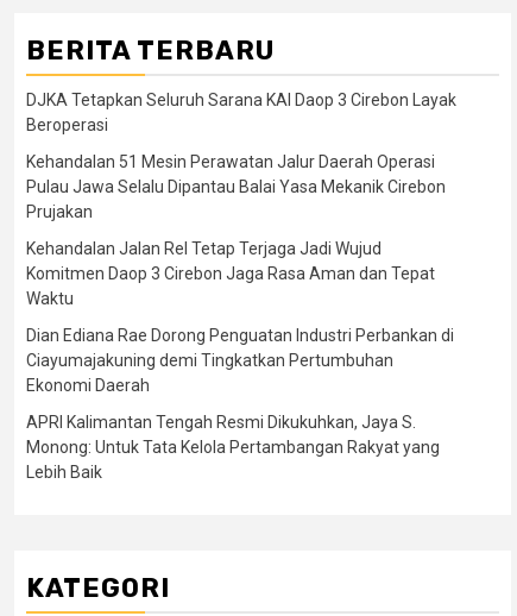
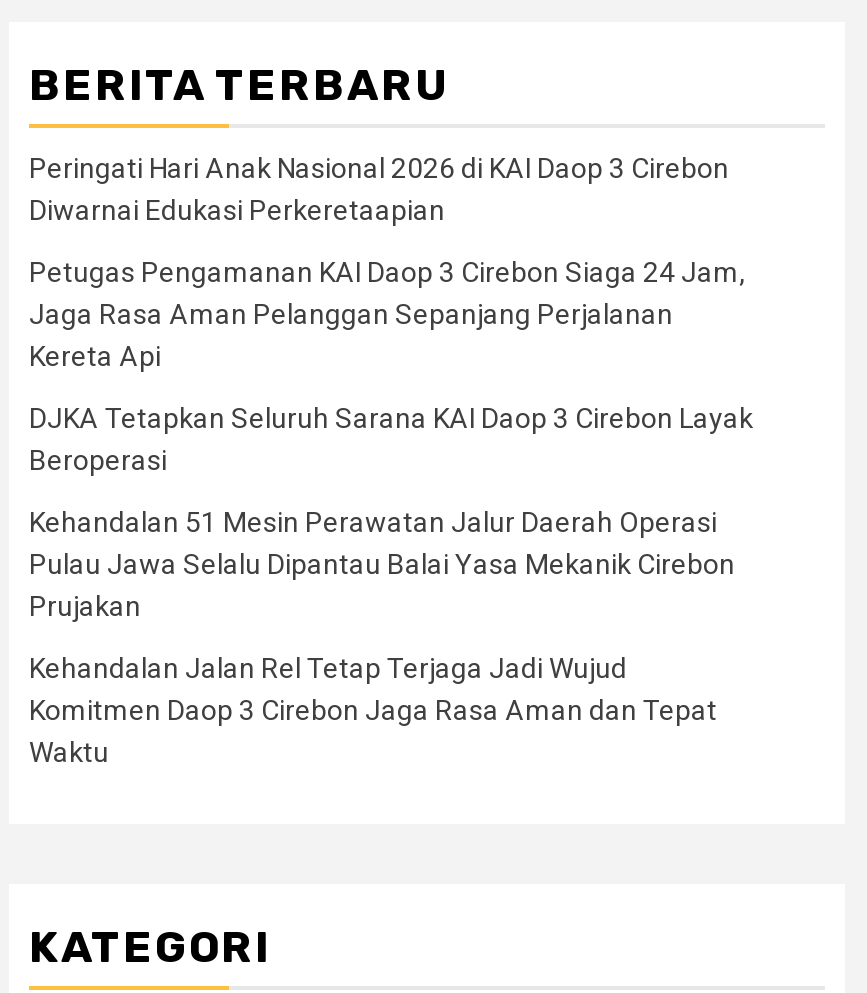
none -> [29,153,745,373] Peringati Hari Anak Nasional 2026 di KAI Daop 3 Cirebon | Diwarnai Edukasi Perkeretaapian | Petugas Pengamanan KAI Daop 3 Cirebon Siaga 24 Jam, | Jaga Rasa Aman Pelanggan Sepanjang Perjalanan | Kereta Api
moved [26,91,456,308] -> [29,403,753,769]: DJKA Tetapkan Seluruh Sarana KAI Daop 3 Cirebon Layak | Beroperasi | Kehandalan 51 Mesin Perawatan Jalur Daerah Operasi | Pulau Jawa Selalu Dipantau Balai Yasa Mekanik Cirebon | Prujakan | Kehandalan Jalan Rel Tetap Terjaga Jadi Wujud | Komitmen Daop 3 Cirebon Jaga Rasa Aman dan Tepat | Waktu
[26,326,454,482] Dian Ediana Rae Dorong Penguatan Industri Perbankan di | Ciayumajakuning demi Tingkatkan Pertumbuhan | Ekonomi Daerah | APRI Kalimantan Tengah Resmi Dikukuhkan, Jaya S. | Monong: Untuk Tata Kelola Pertambangan Rakyat yang | Lebih Baik -> none

